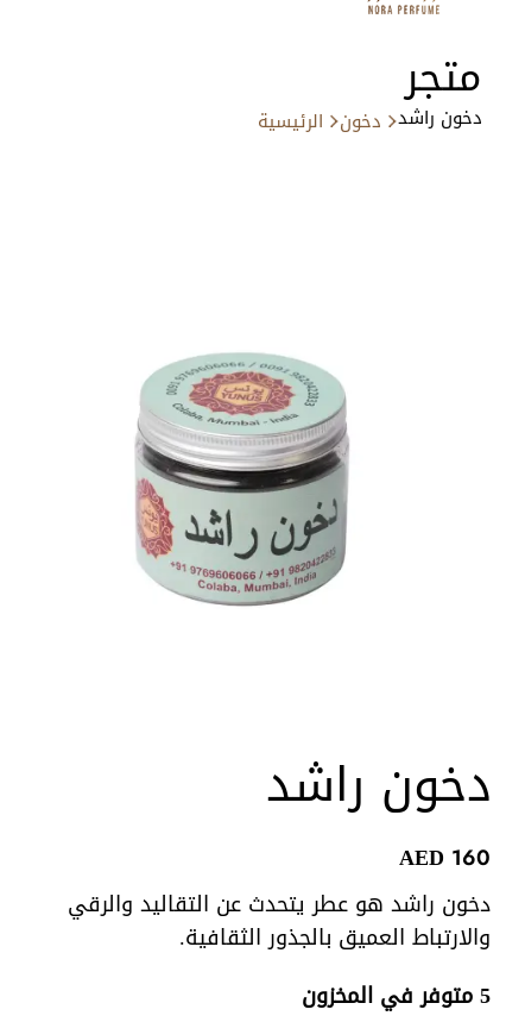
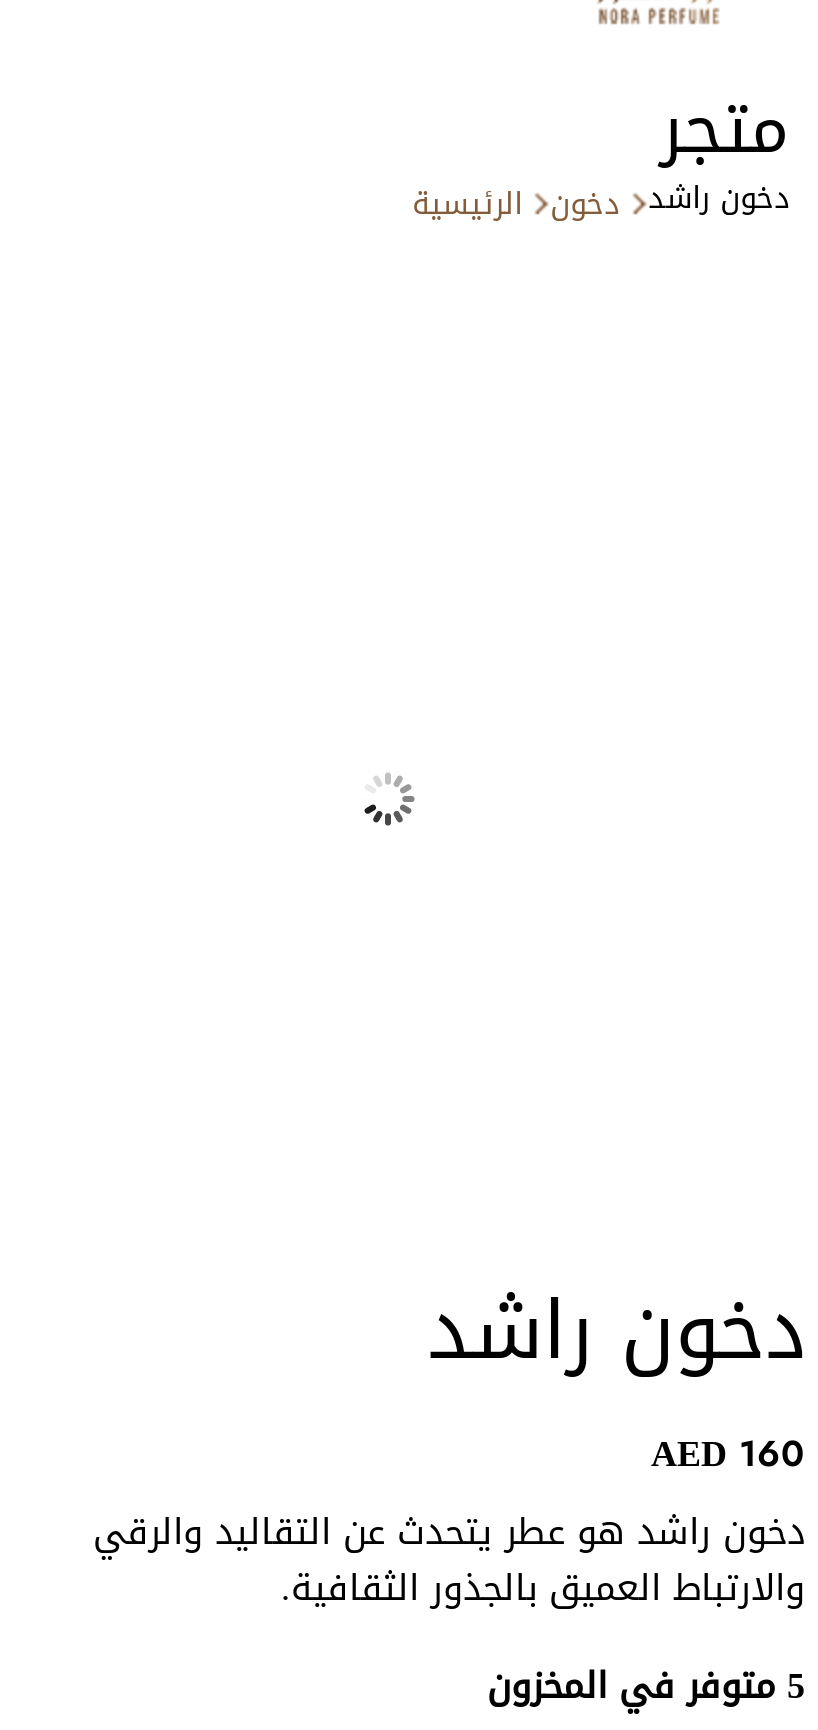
[134,352,350,607] [image] -> none

